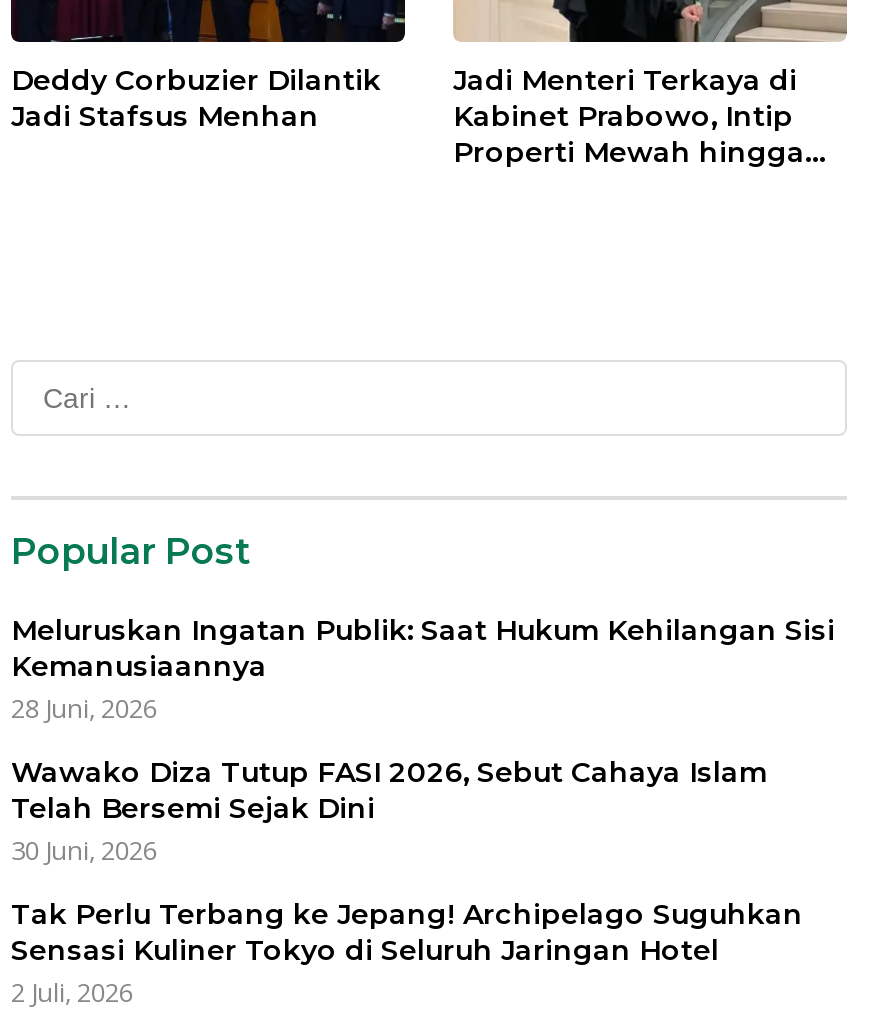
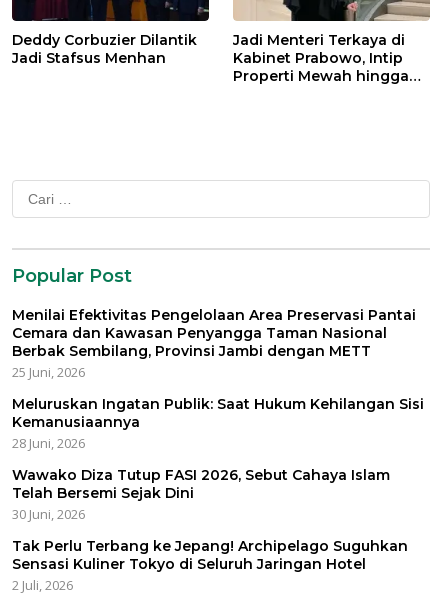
none -> [12,306,416,381] Menilai Efektivitas Pengelolaan Area Preservasi Pantai | Cemara dan Kawasan Penyangga Taman Nasional | Berbak Sembilang, Provinsi Jambi dengan METT | 25 Juni, 2026

